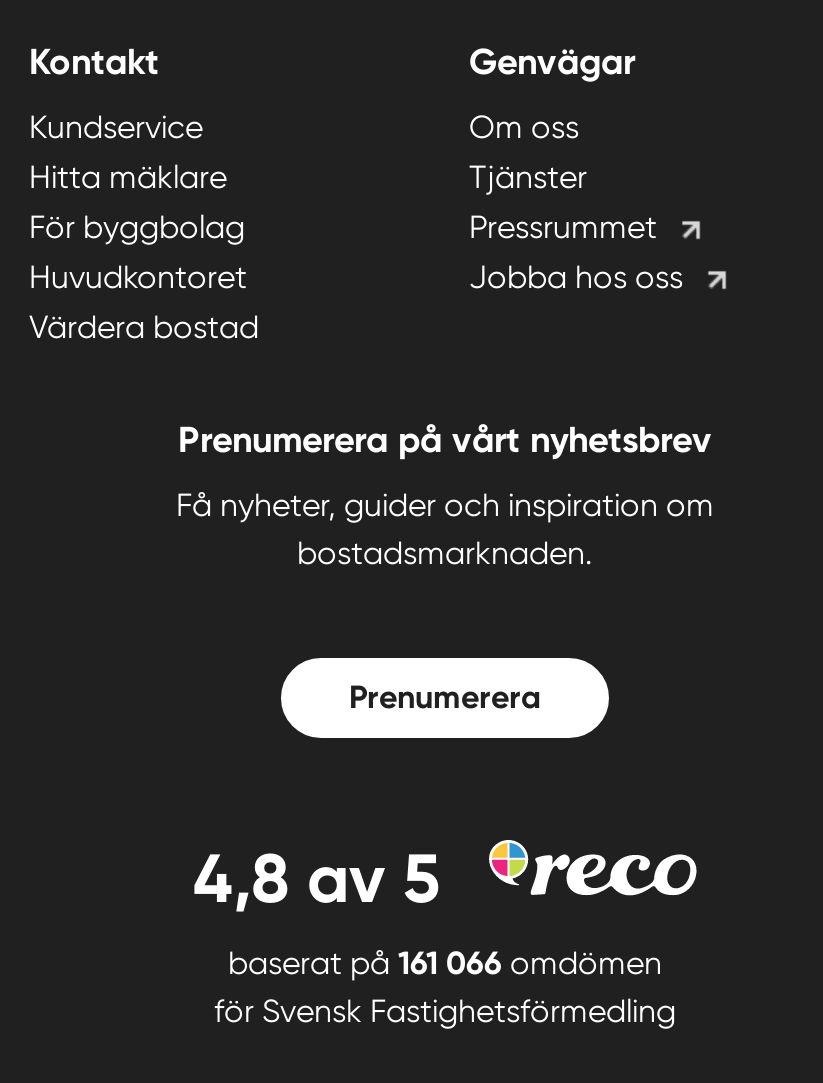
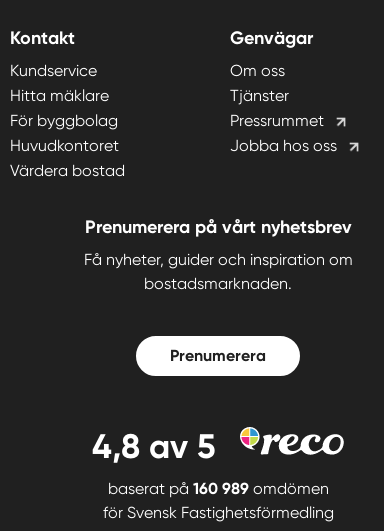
[228,944,662,982] baserat på 161 066 omdömen -> [107,479,328,498] baserat på 160 989 omdömen

